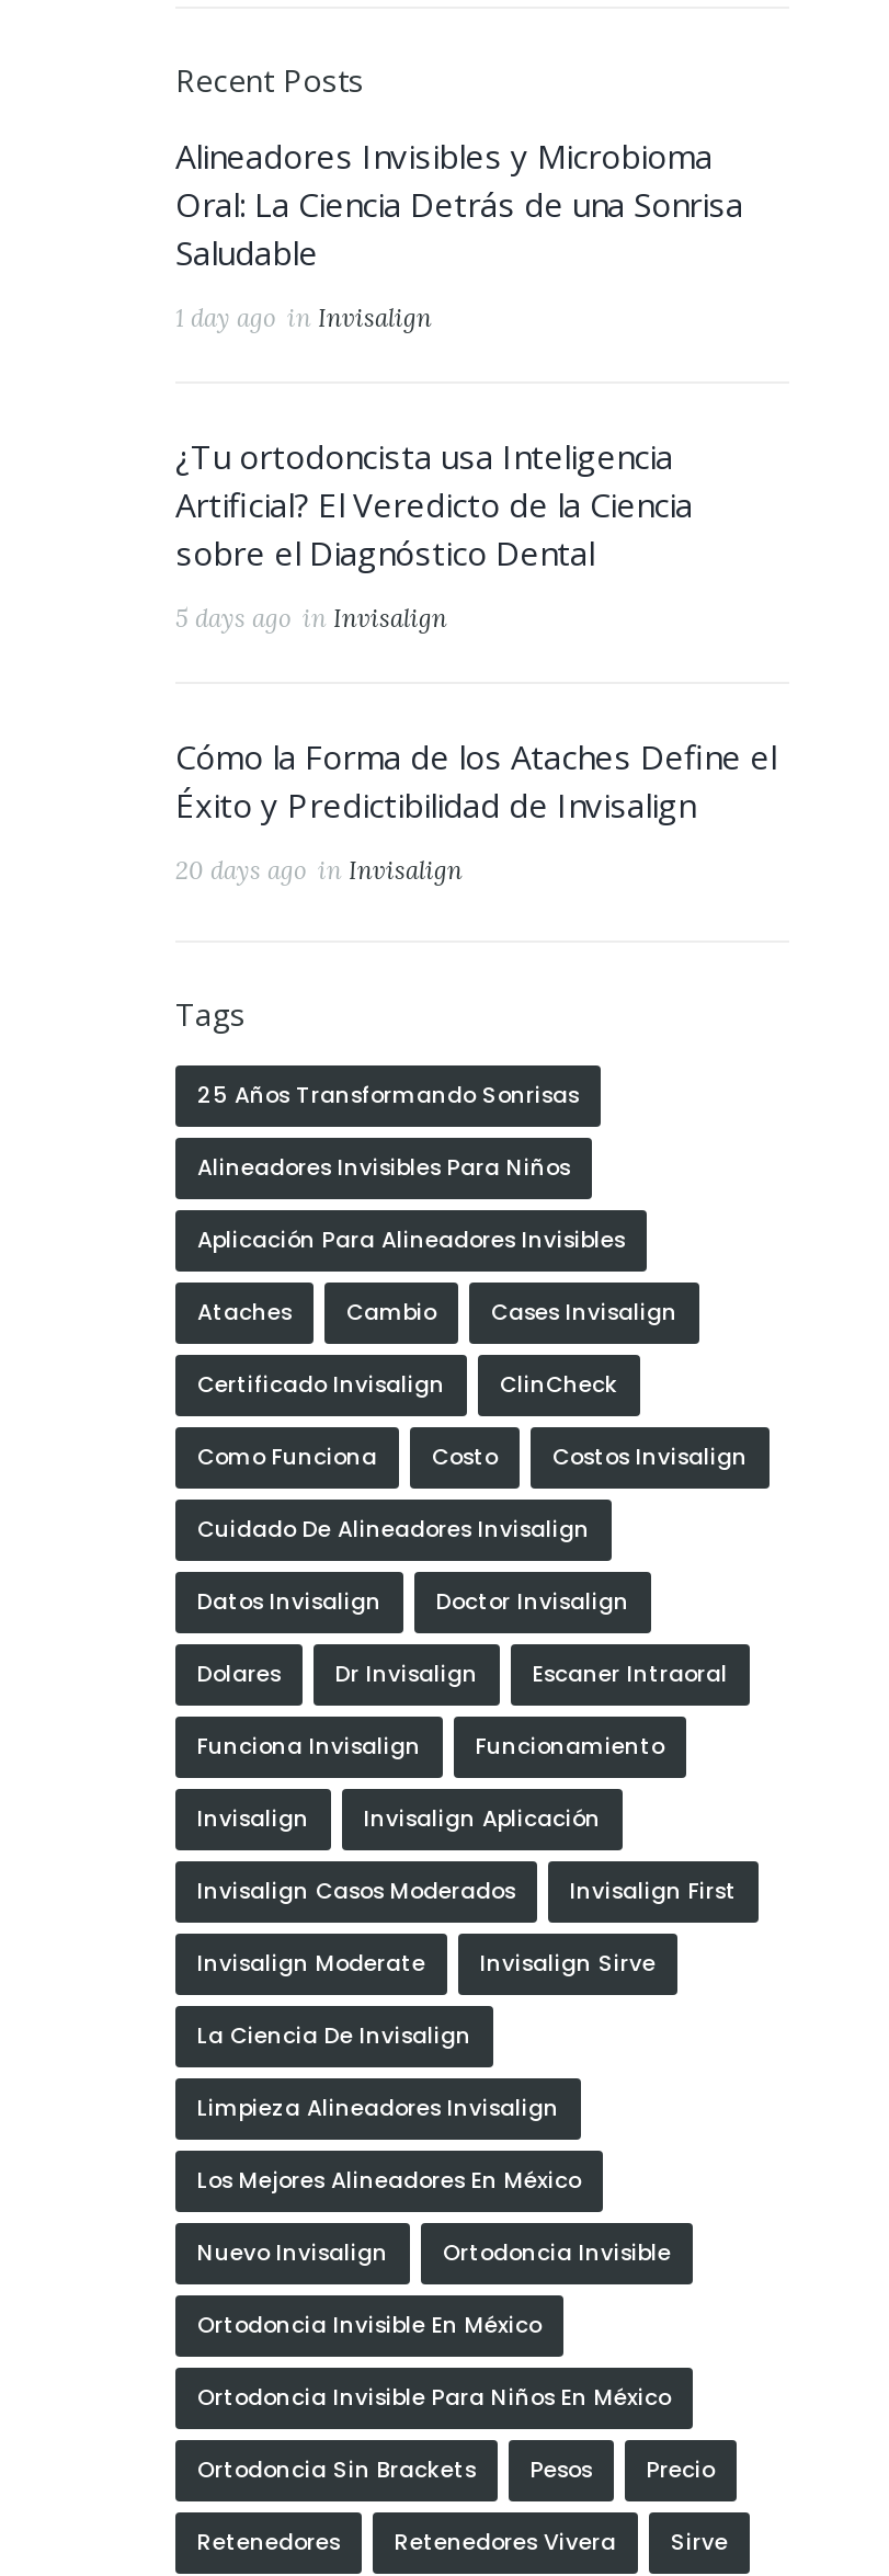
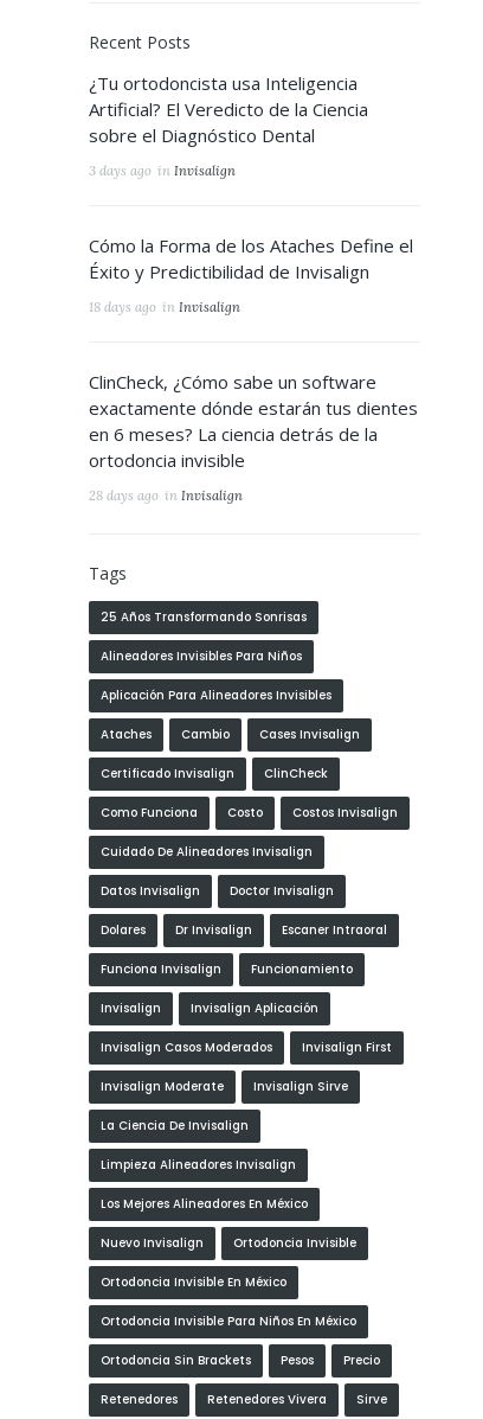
[175,134,743,333] Alineadores Invisibles y Microbioma | Oral: La Ciencia Detrás de una Sonrisa | Saludable | 1 day ago in Invisalign -> none
moved [175,433,693,574] -> [89,71,368,147]: ¿Tu ortodoncista usa Inteligencia | Artificial? El Veredicto de la Ciencia | sobre el Diagnóstico Dental
[175,602,447,633] 5 days ago in Invisalign -> [89,162,236,179] 3 days ago in Invisalign
moved [175,733,776,825] -> [89,233,413,283]: Cómo la Forma de los Ataches Define el | Éxito y Predictibilidad de Invisalign
[175,854,463,885] 20 days ago in Invisalign -> [89,298,418,503] 18 days ago in Invisalign | ClinCheck, ¿Cómo sabe un software | exactamente dónde estarán tus dientes | en 6 meses? La ciencia detrás de la | ortodoncia invisible | 28 days ago in Invisalign

